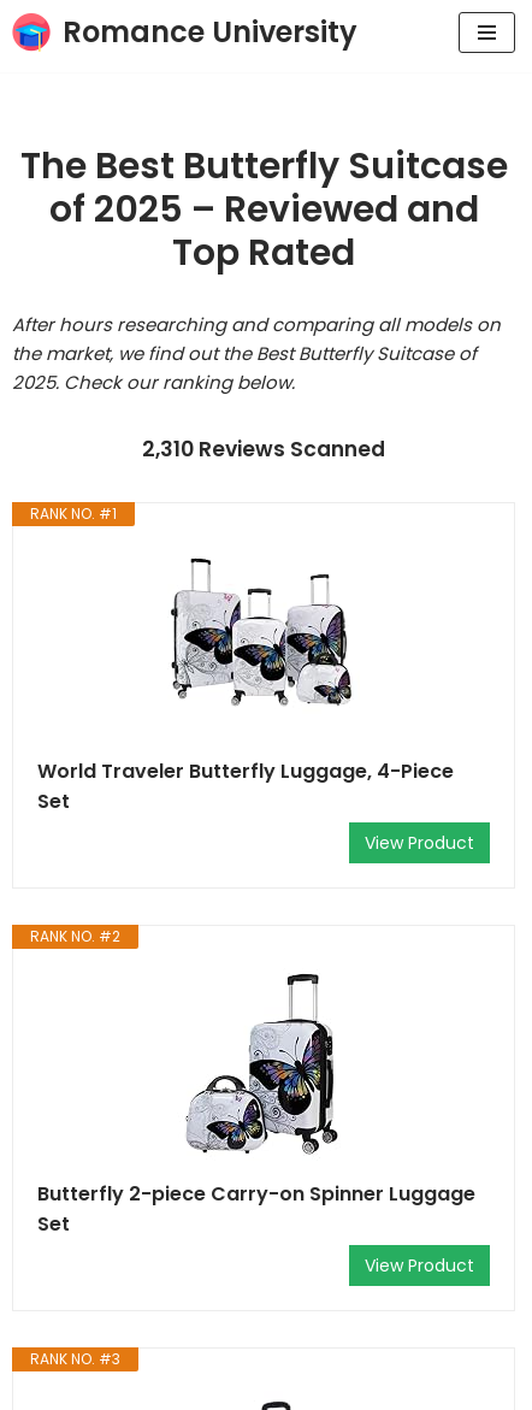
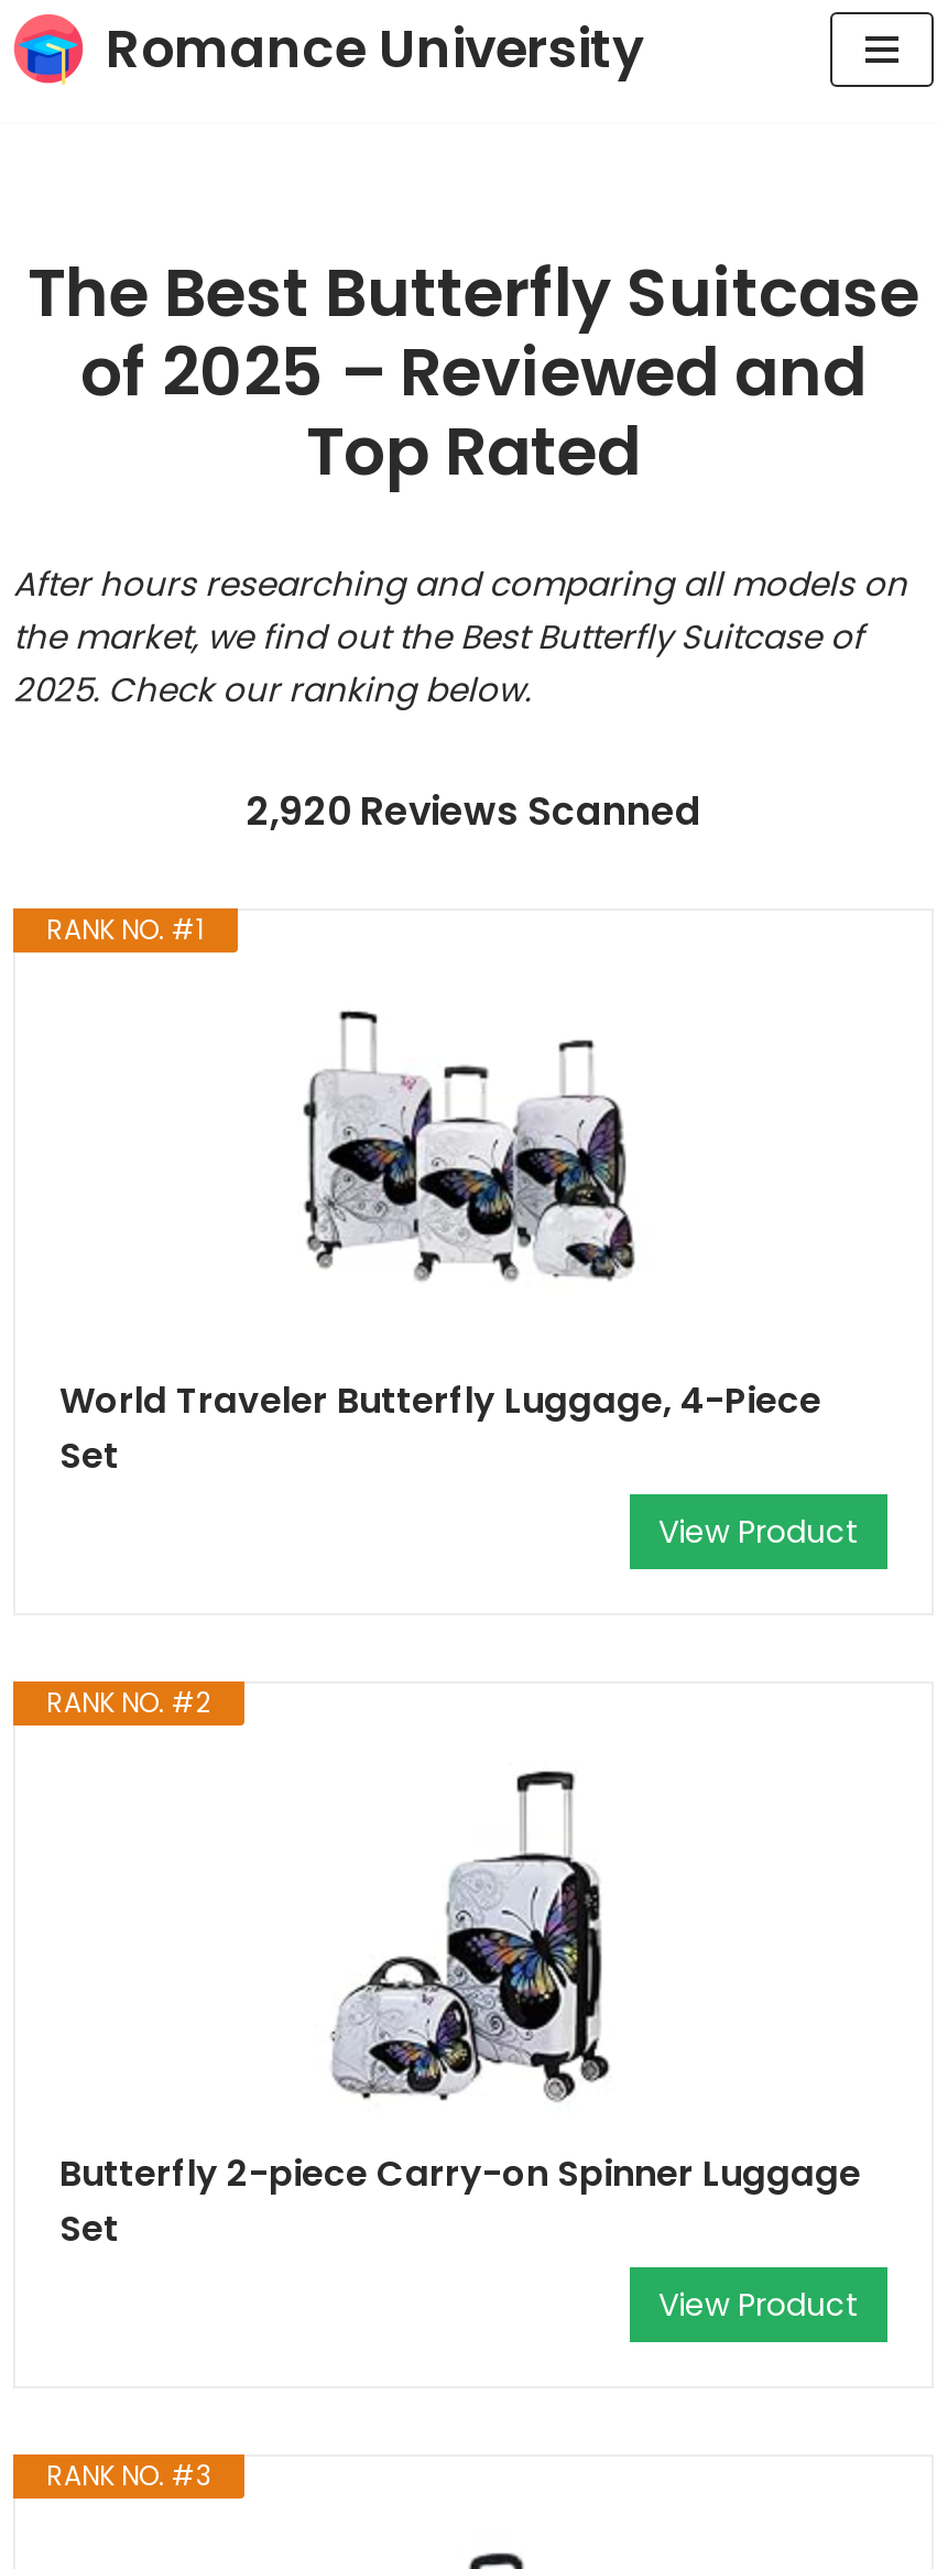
[142,435,385,464] 2,310 Reviews Scanned -> [246,785,701,838] 2,920 Reviews Scanned

